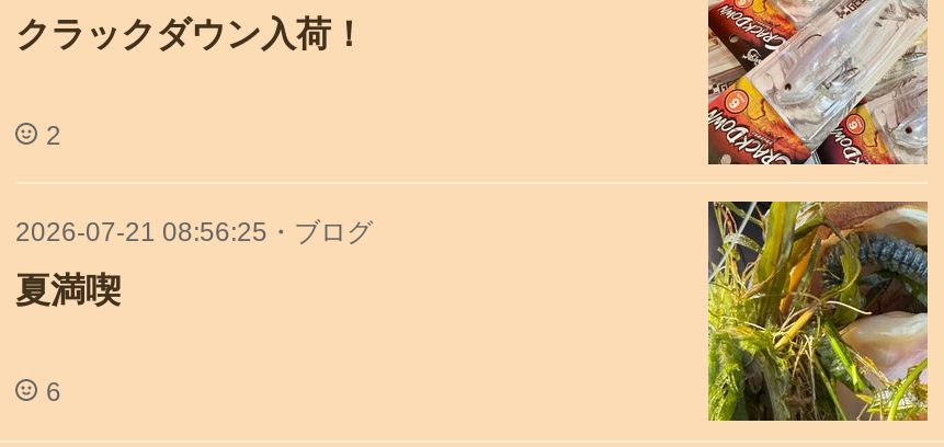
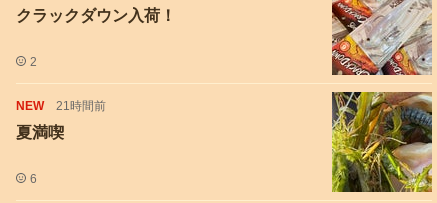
[15,217,373,248] 2026-07-21 08:56:25・ブログ -> [16,99,106,113] NEW | 21時間前

